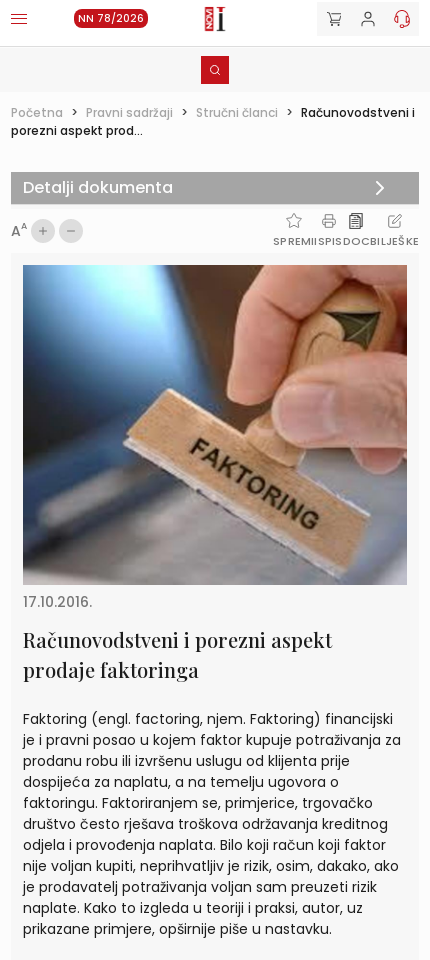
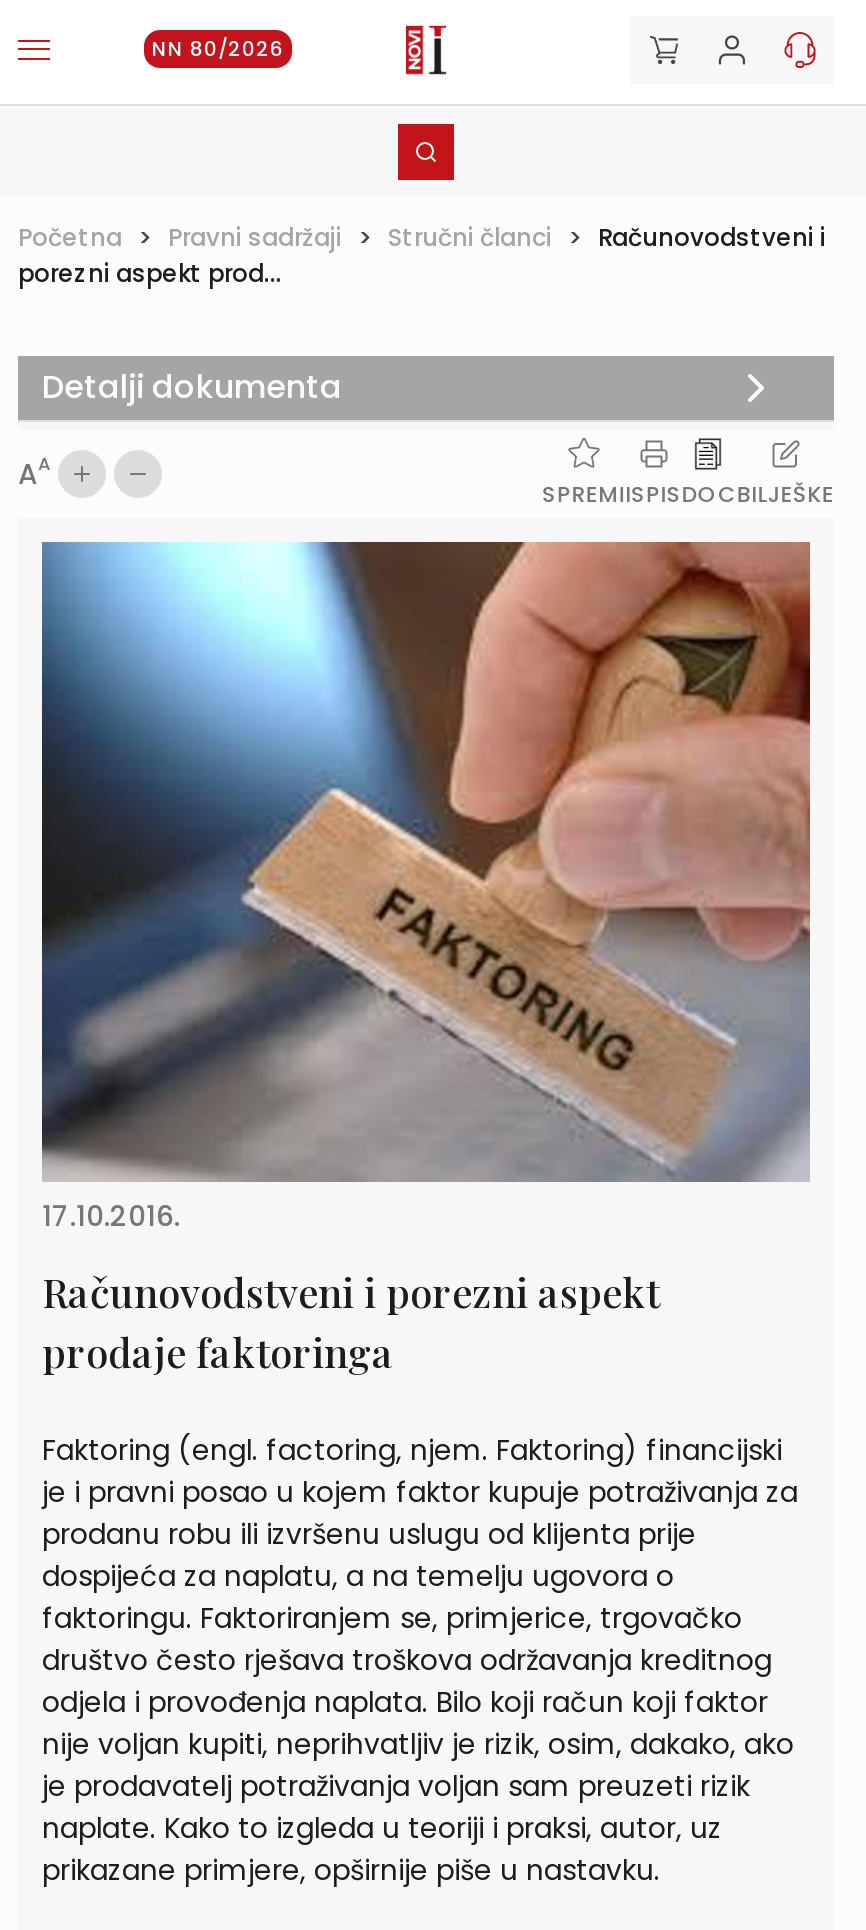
[78,11,144,26] NN 78/2026 -> [152,34,284,64] NN 80/2026

